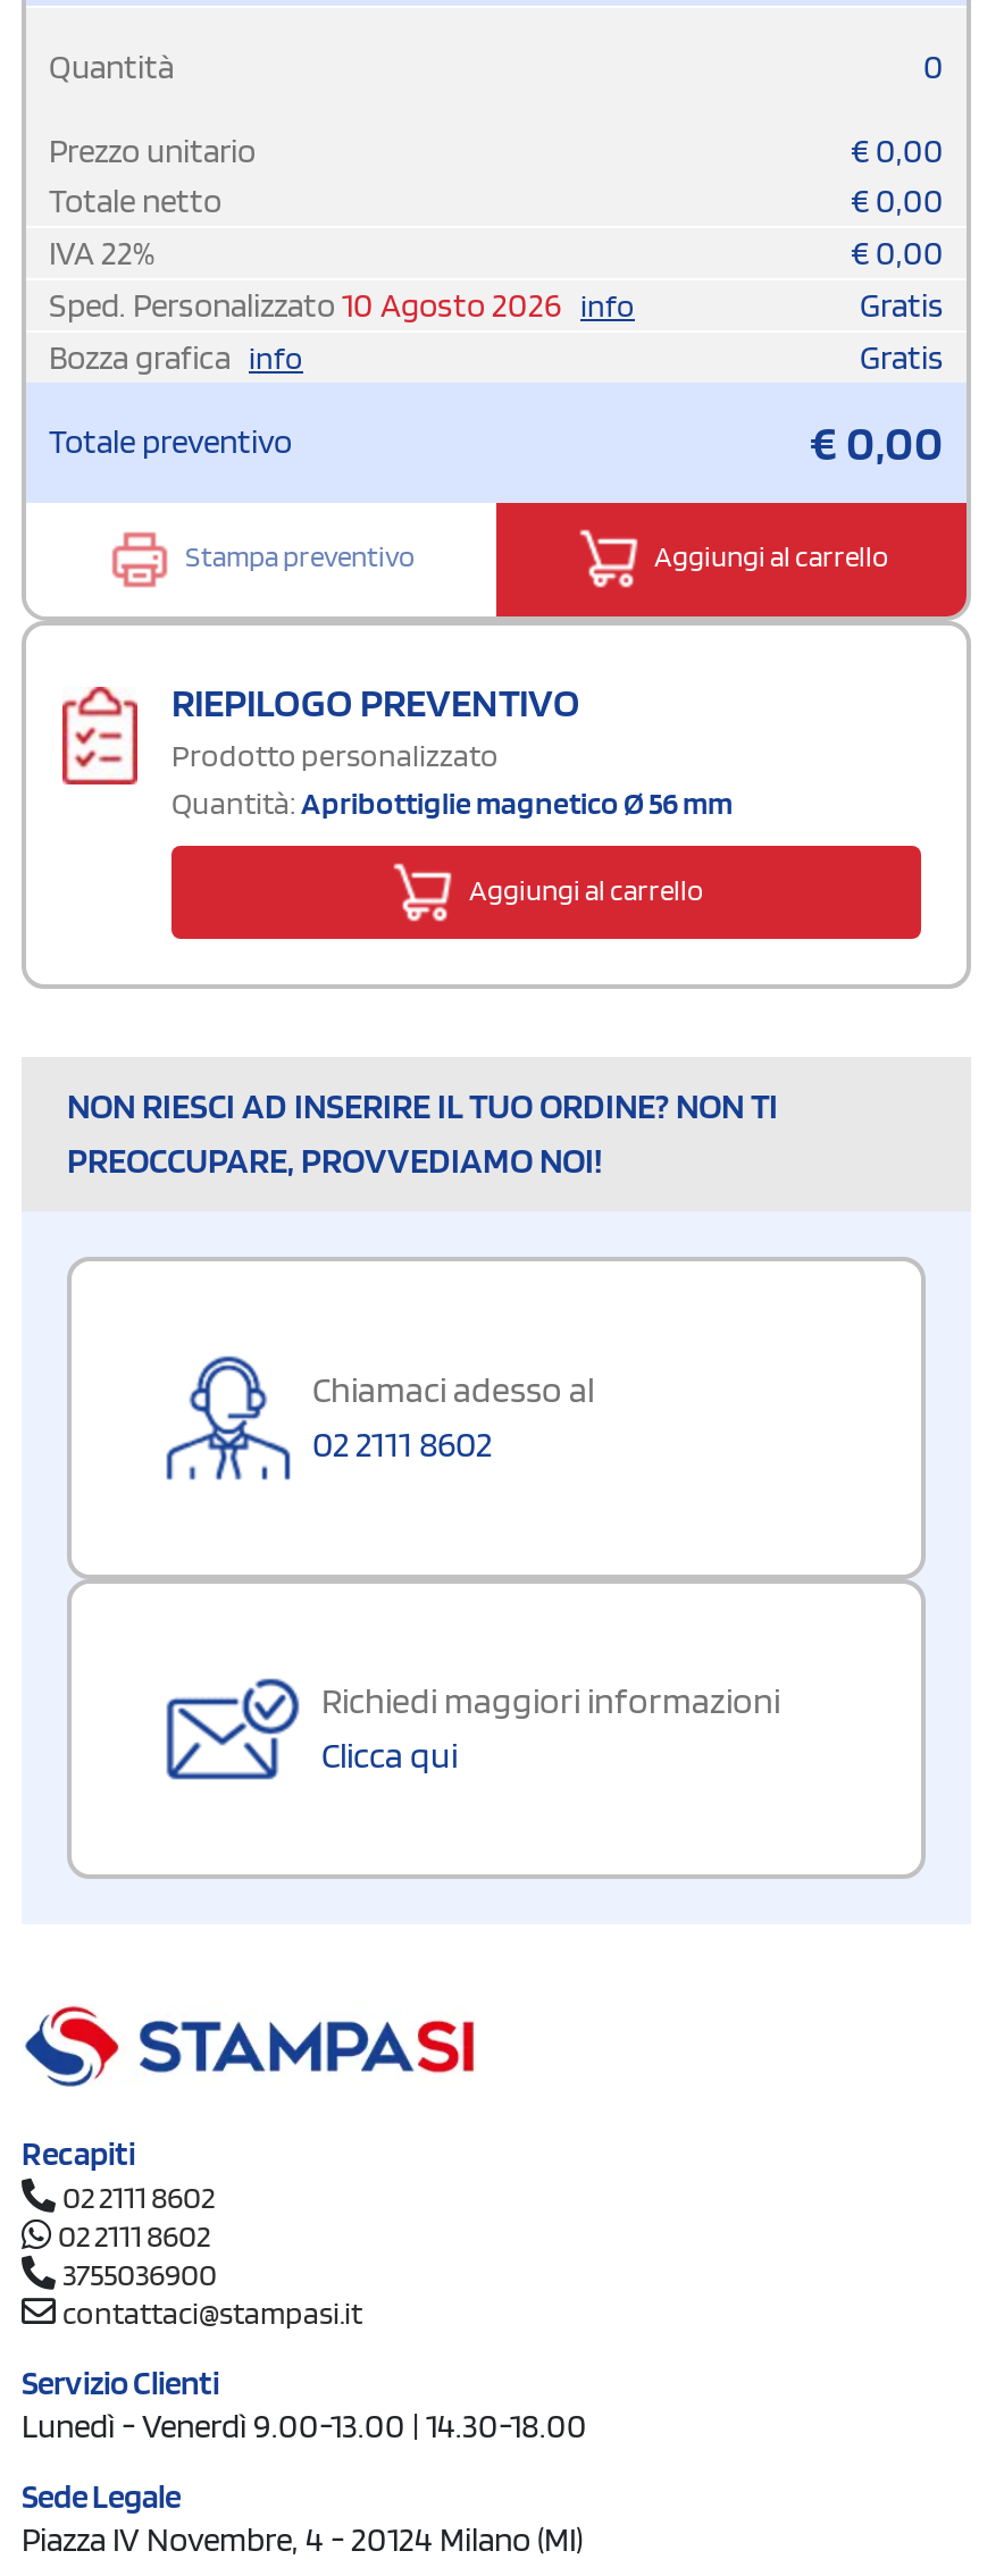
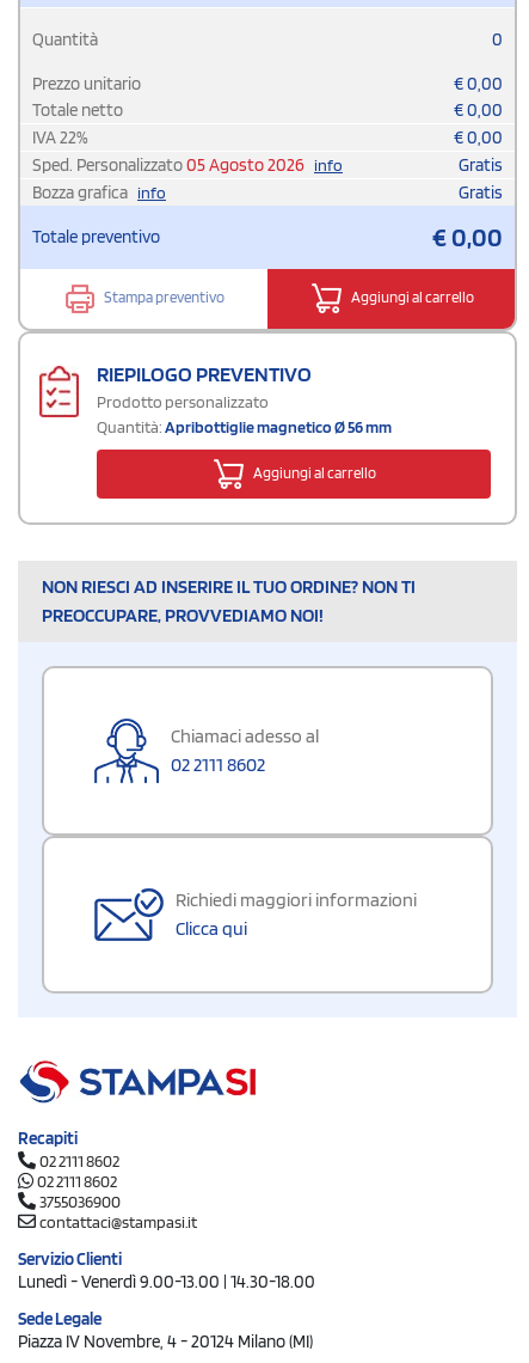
[49,285,635,326] Sped. Personalizzato 10 Agosto 2026 info -> [32,154,343,176] Sped. Personalizzato 05 Agosto 2026 info

